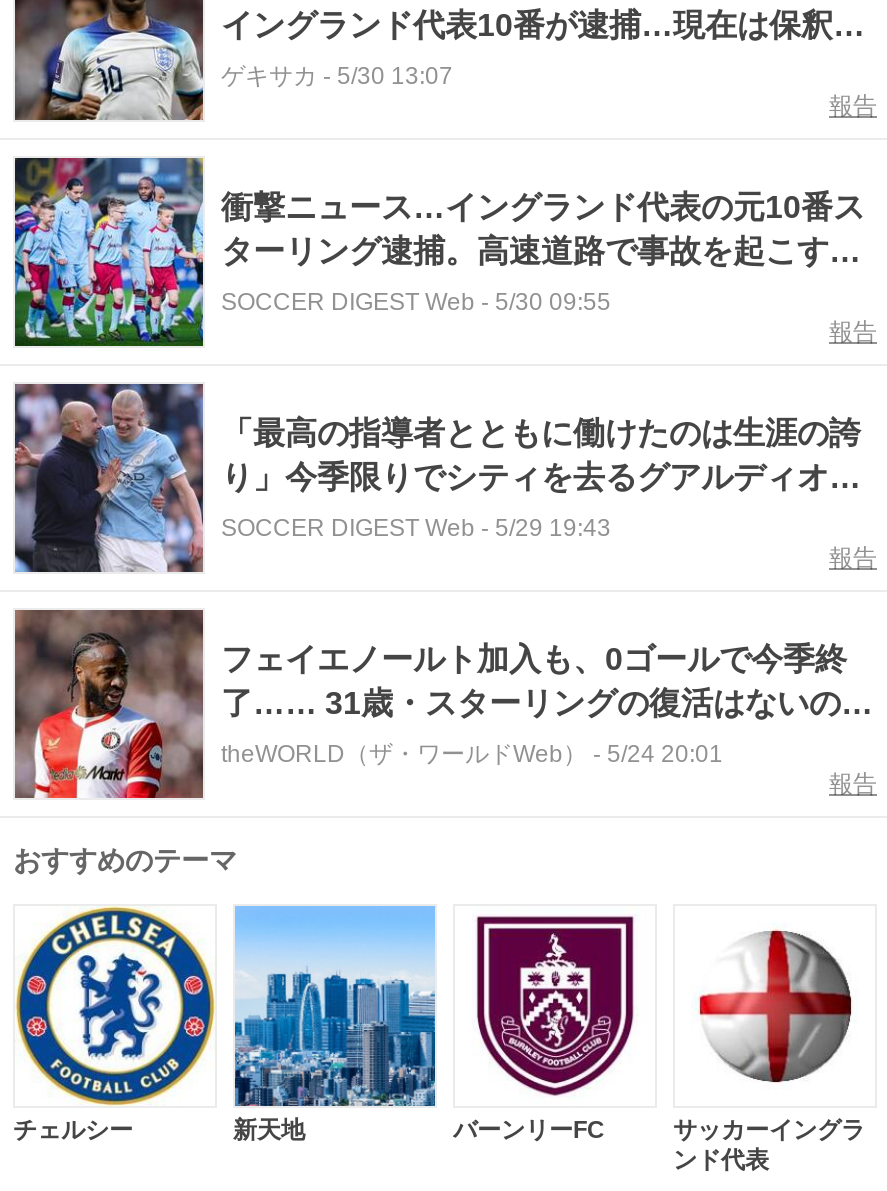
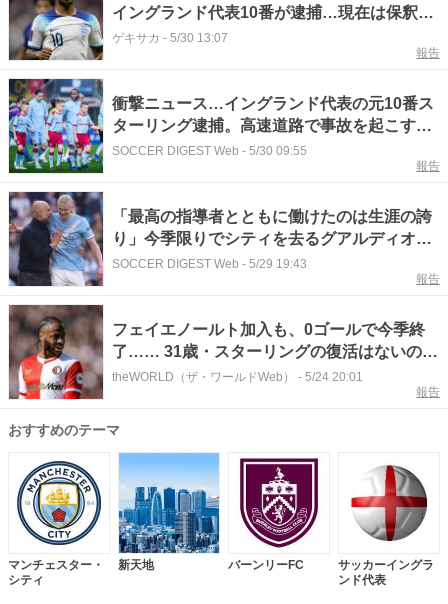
[13,906,217,1144] [image] | チェルシー -> [8,453,109,587] [image] | マンチェスター・ | シティ

